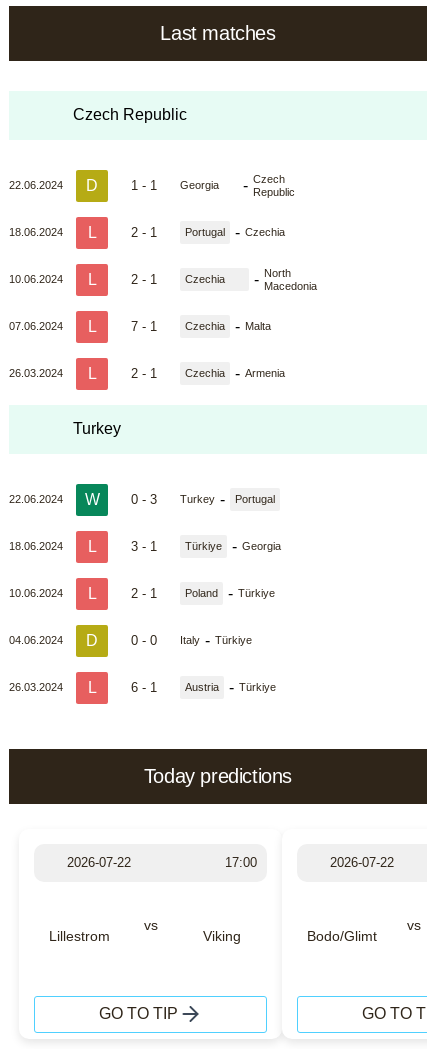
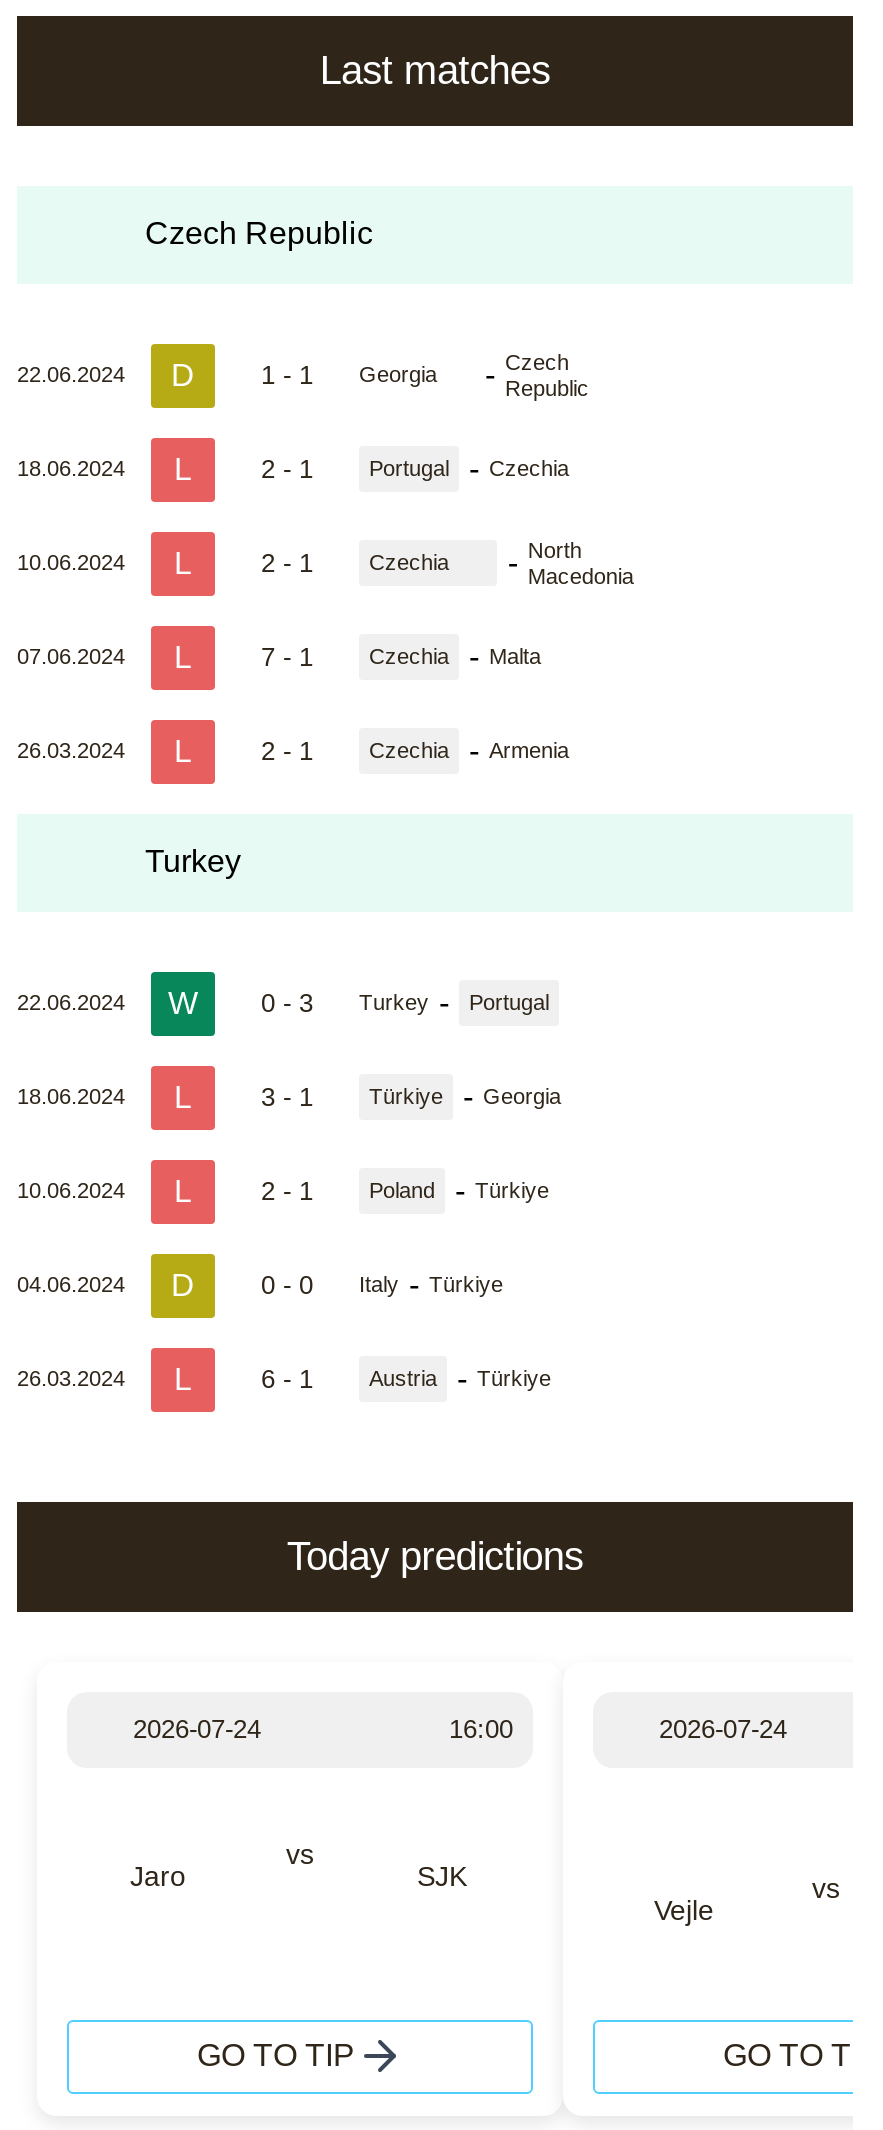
[67,855,257,870] 2026-07-22 | 17:00 -> [133,1713,513,1743] 2026-07-24 | 16:00
[330,855,394,870] 2026-07-22 -> [659,1713,787,1743] 2026-07-24
[49,928,110,944] Lillestrom -> [130,1859,186,1891] Jaro
[202,928,240,944] Viking -> [417,1859,467,1891] SJK
[307,928,377,944] Bodo/Glimt -> [654,1893,714,1925] Vejle

